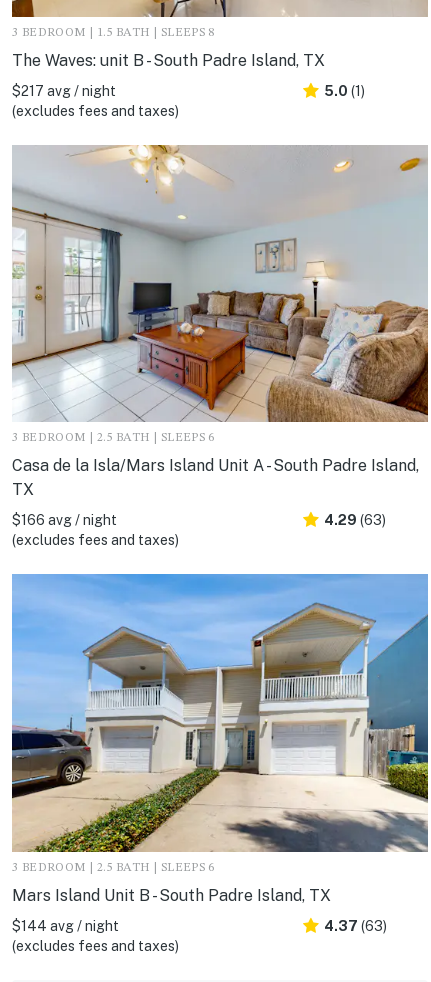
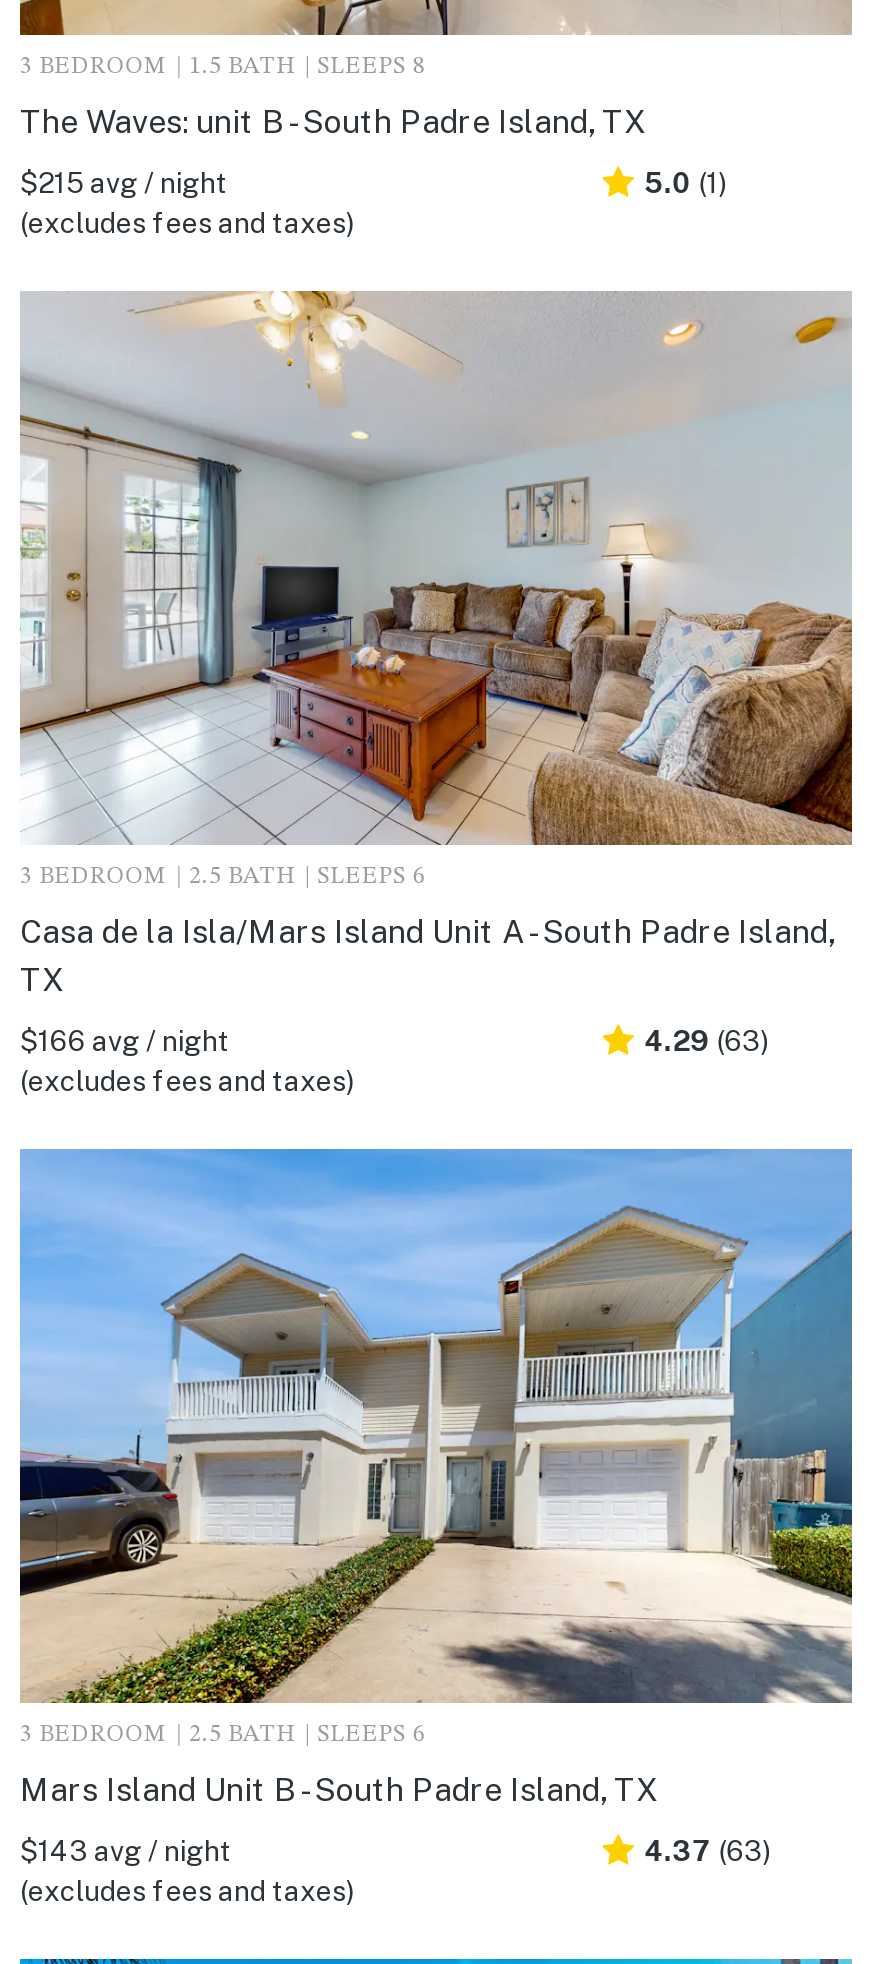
[12,83,116,99] $217 avg / night -> [20,166,228,198] $215 avg / night
[12,917,119,933] $144 avg / night -> [20,1835,232,1867] $143 avg / night

